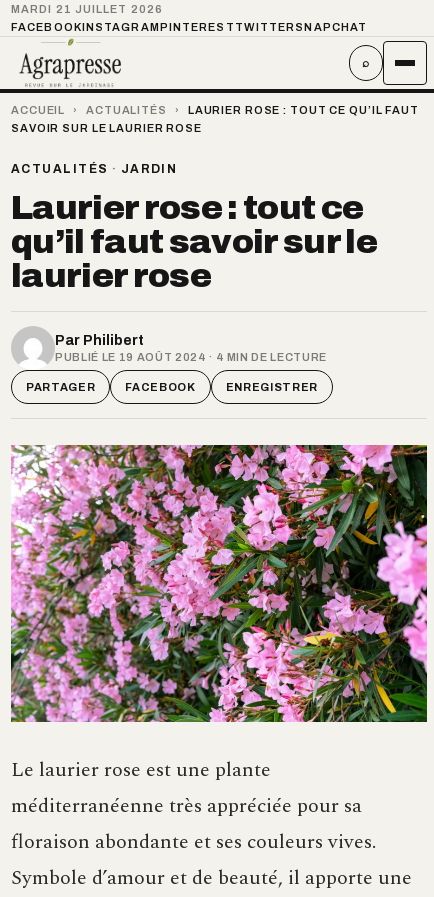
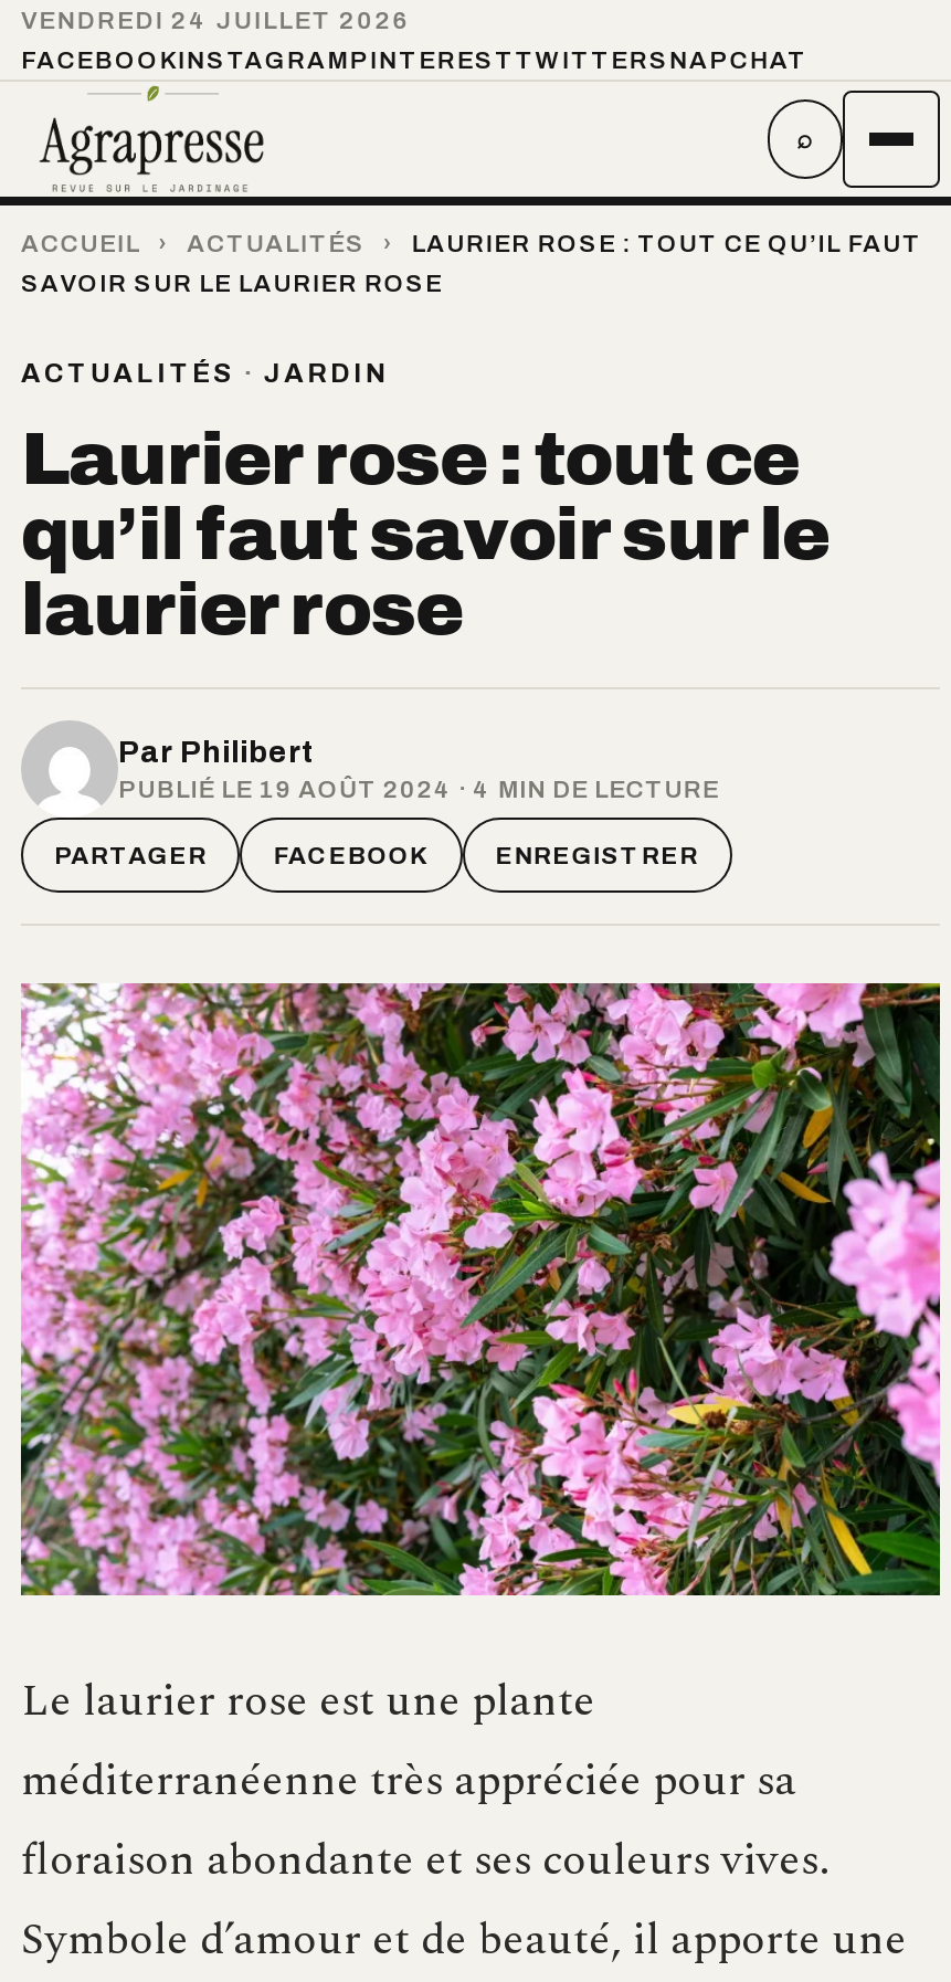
[11,3,163,15] MARDI 21 JUILLET 2026 -> [21,7,411,33] VENDREDI 24 JUILLET 2026

